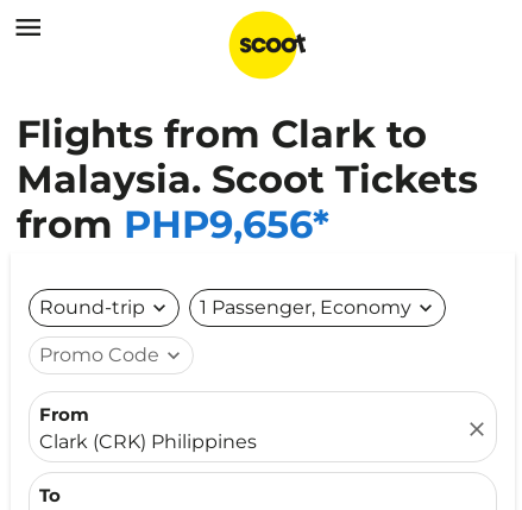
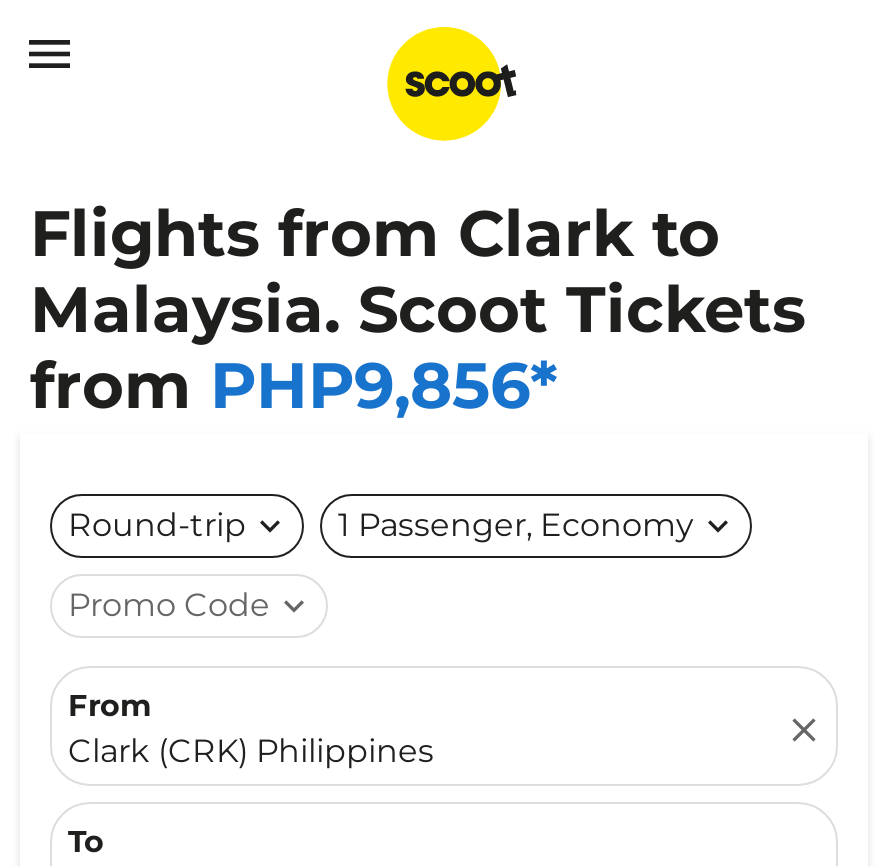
[17,201,329,247] fromPHP9,656* -> [30,346,558,424] fromPHP9,856*

